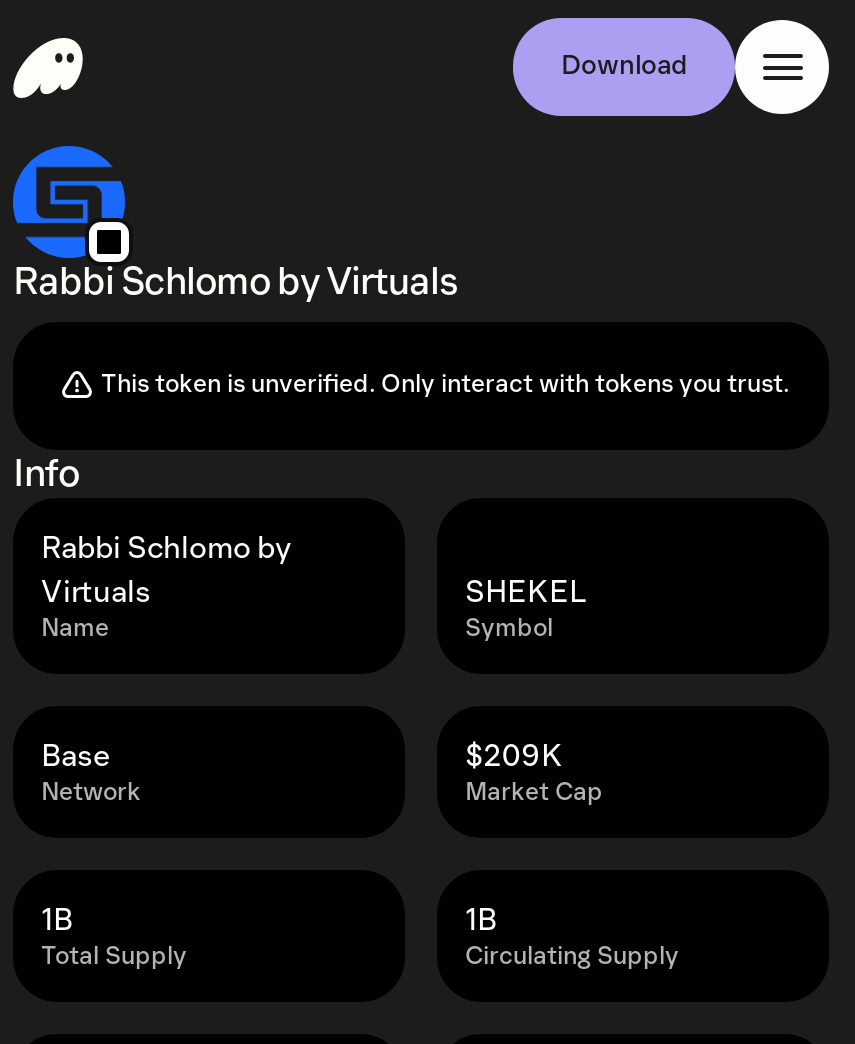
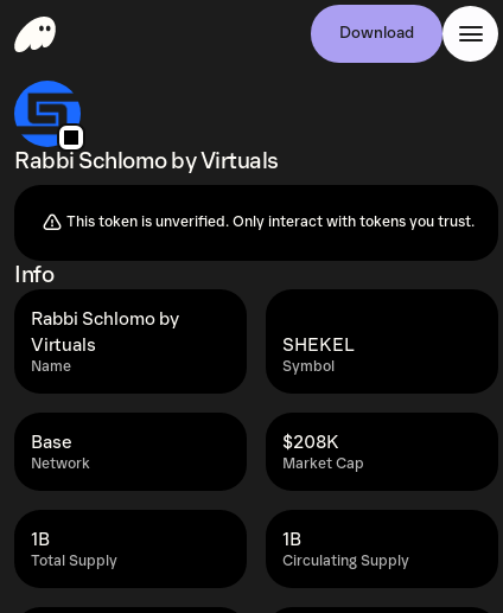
[465,738,563,774] $209K -> [282,432,339,453] $208K

